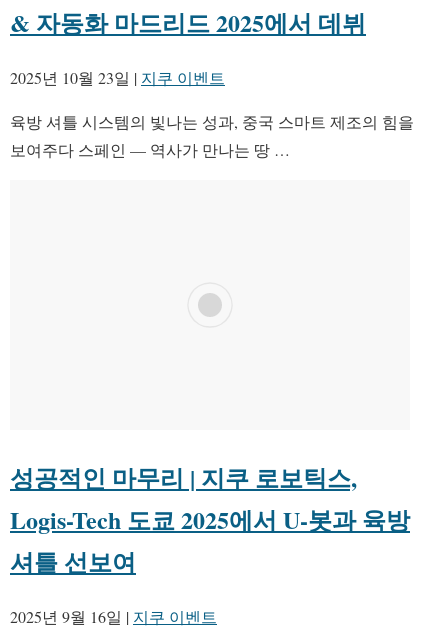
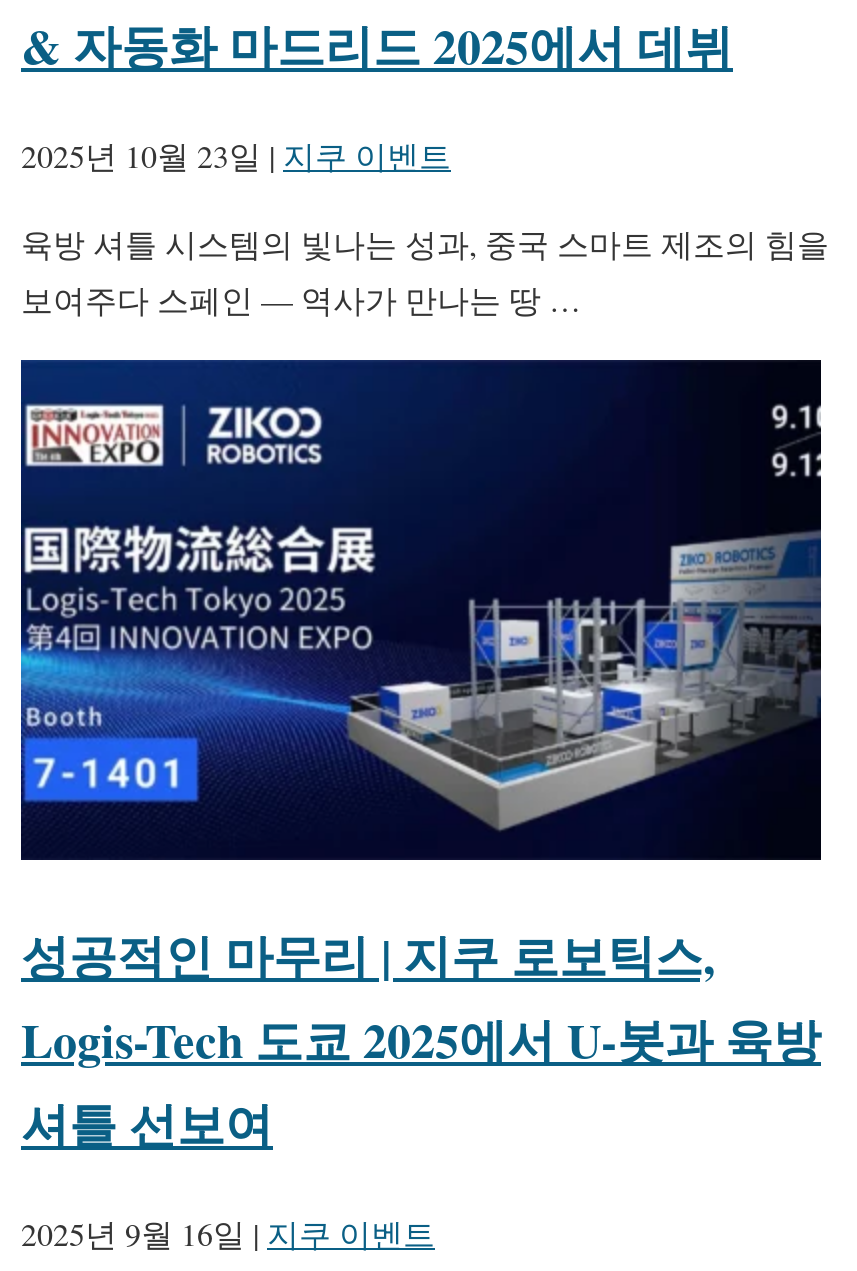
none -> [19,358,823,862] [image]

